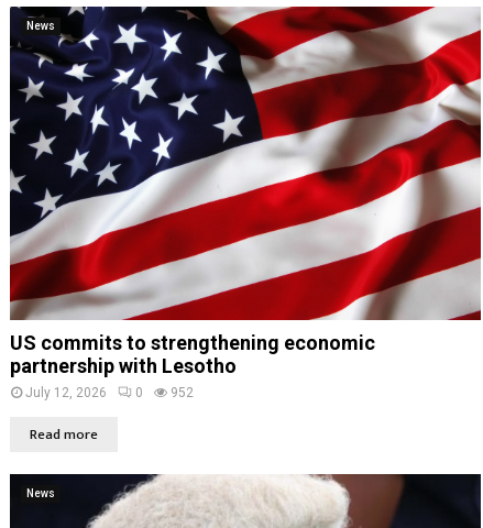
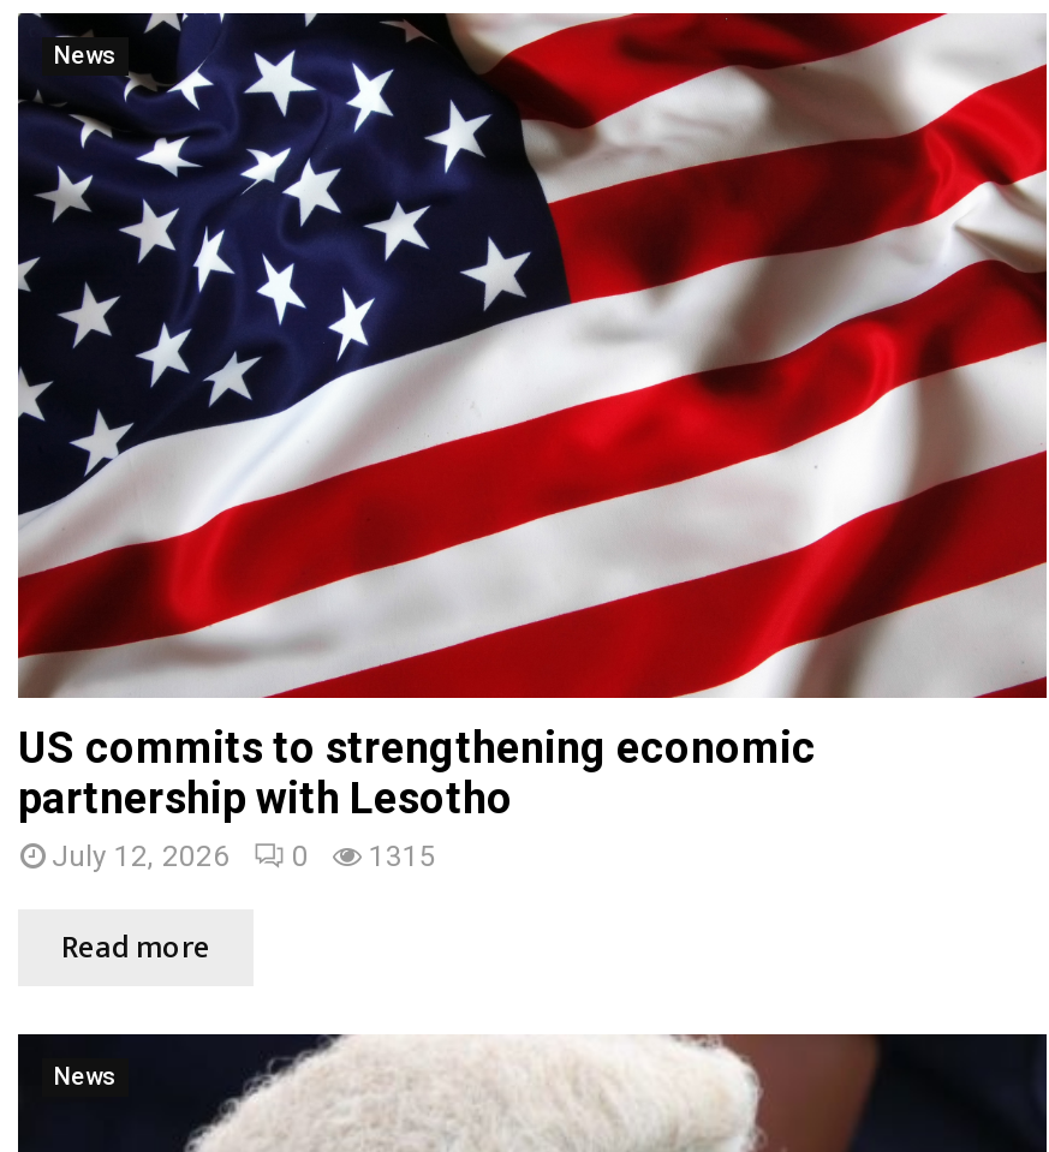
[25,385,194,400] July 12, 2026 0 952 -> [52,839,436,873] July 12, 2026 0 1315

